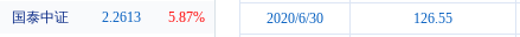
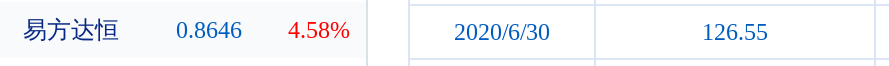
[11,9,205,25] 国泰中证 | 2.2613 | 5.87% -> [23,16,350,44] 易方达恒 | 0.8646 | 4.58%

